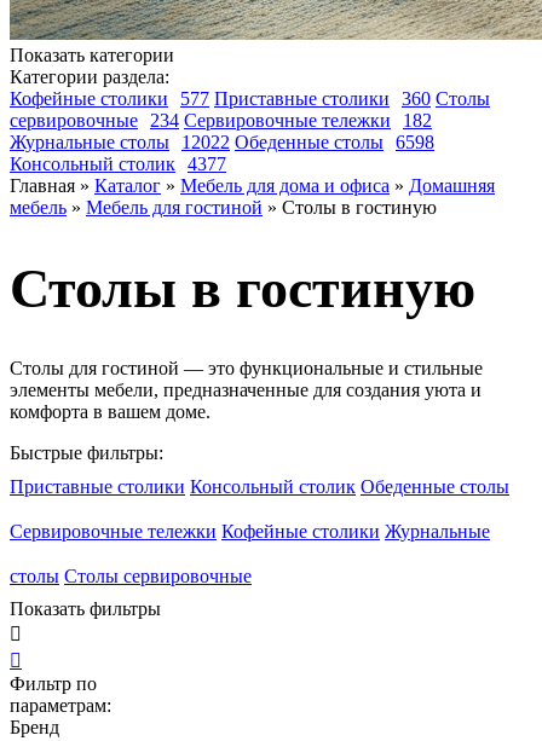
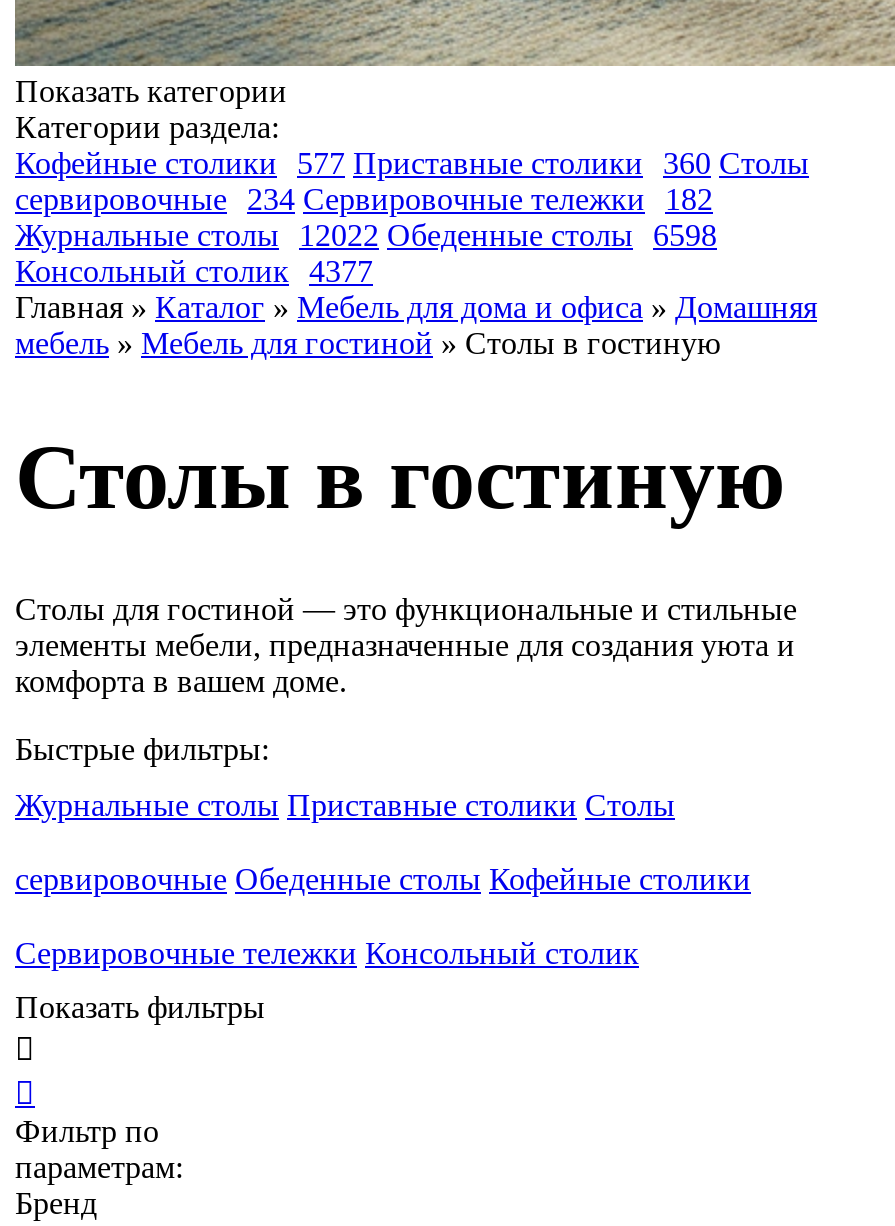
[10,476,509,496] Приставные столики Консольный столик Обеденные столы -> [15,787,675,821] Журнальные столы Приставные столики Столы
[10,521,490,541] Сервировочные тележки Кофейные столики Журнальные -> [15,861,751,895] сервировочные Обеденные столы Кофейные столики
[10,565,252,586] столы Столы сервировочные -> [15,935,639,969] Сервировочные тележки Консольный столик

